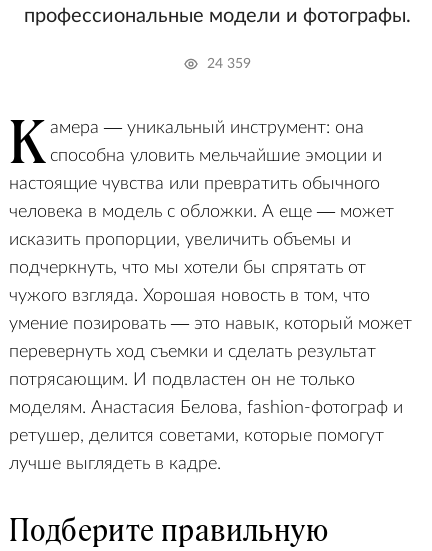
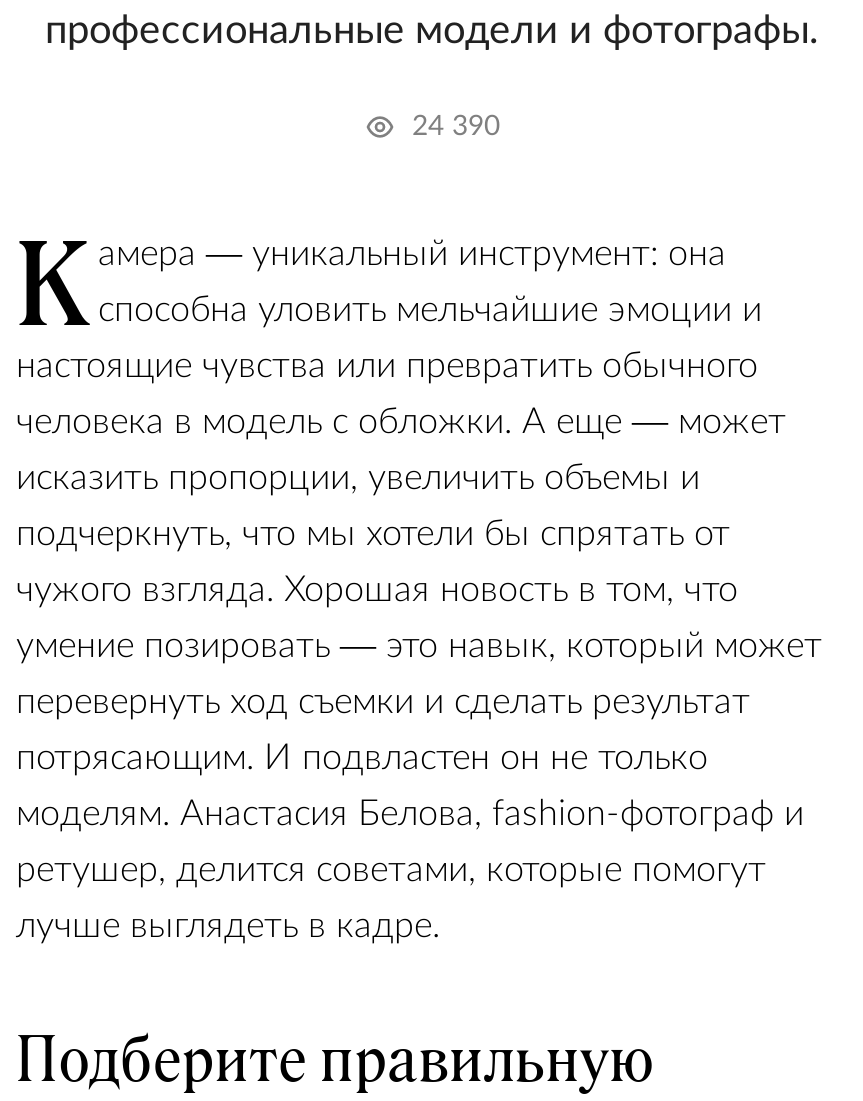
[207,57,251,71] 24 359 -> [412,113,500,141] 24 390

